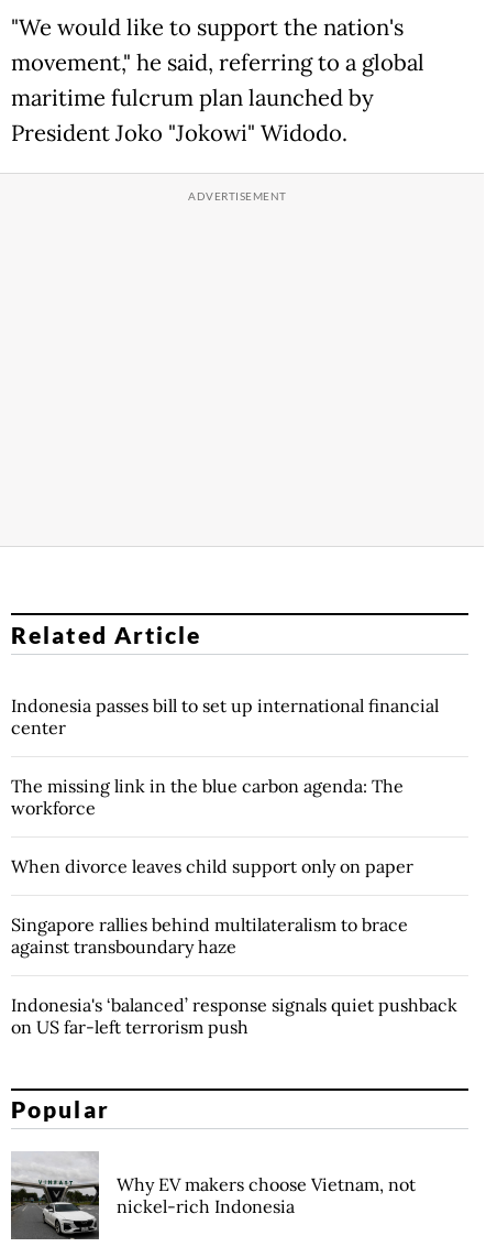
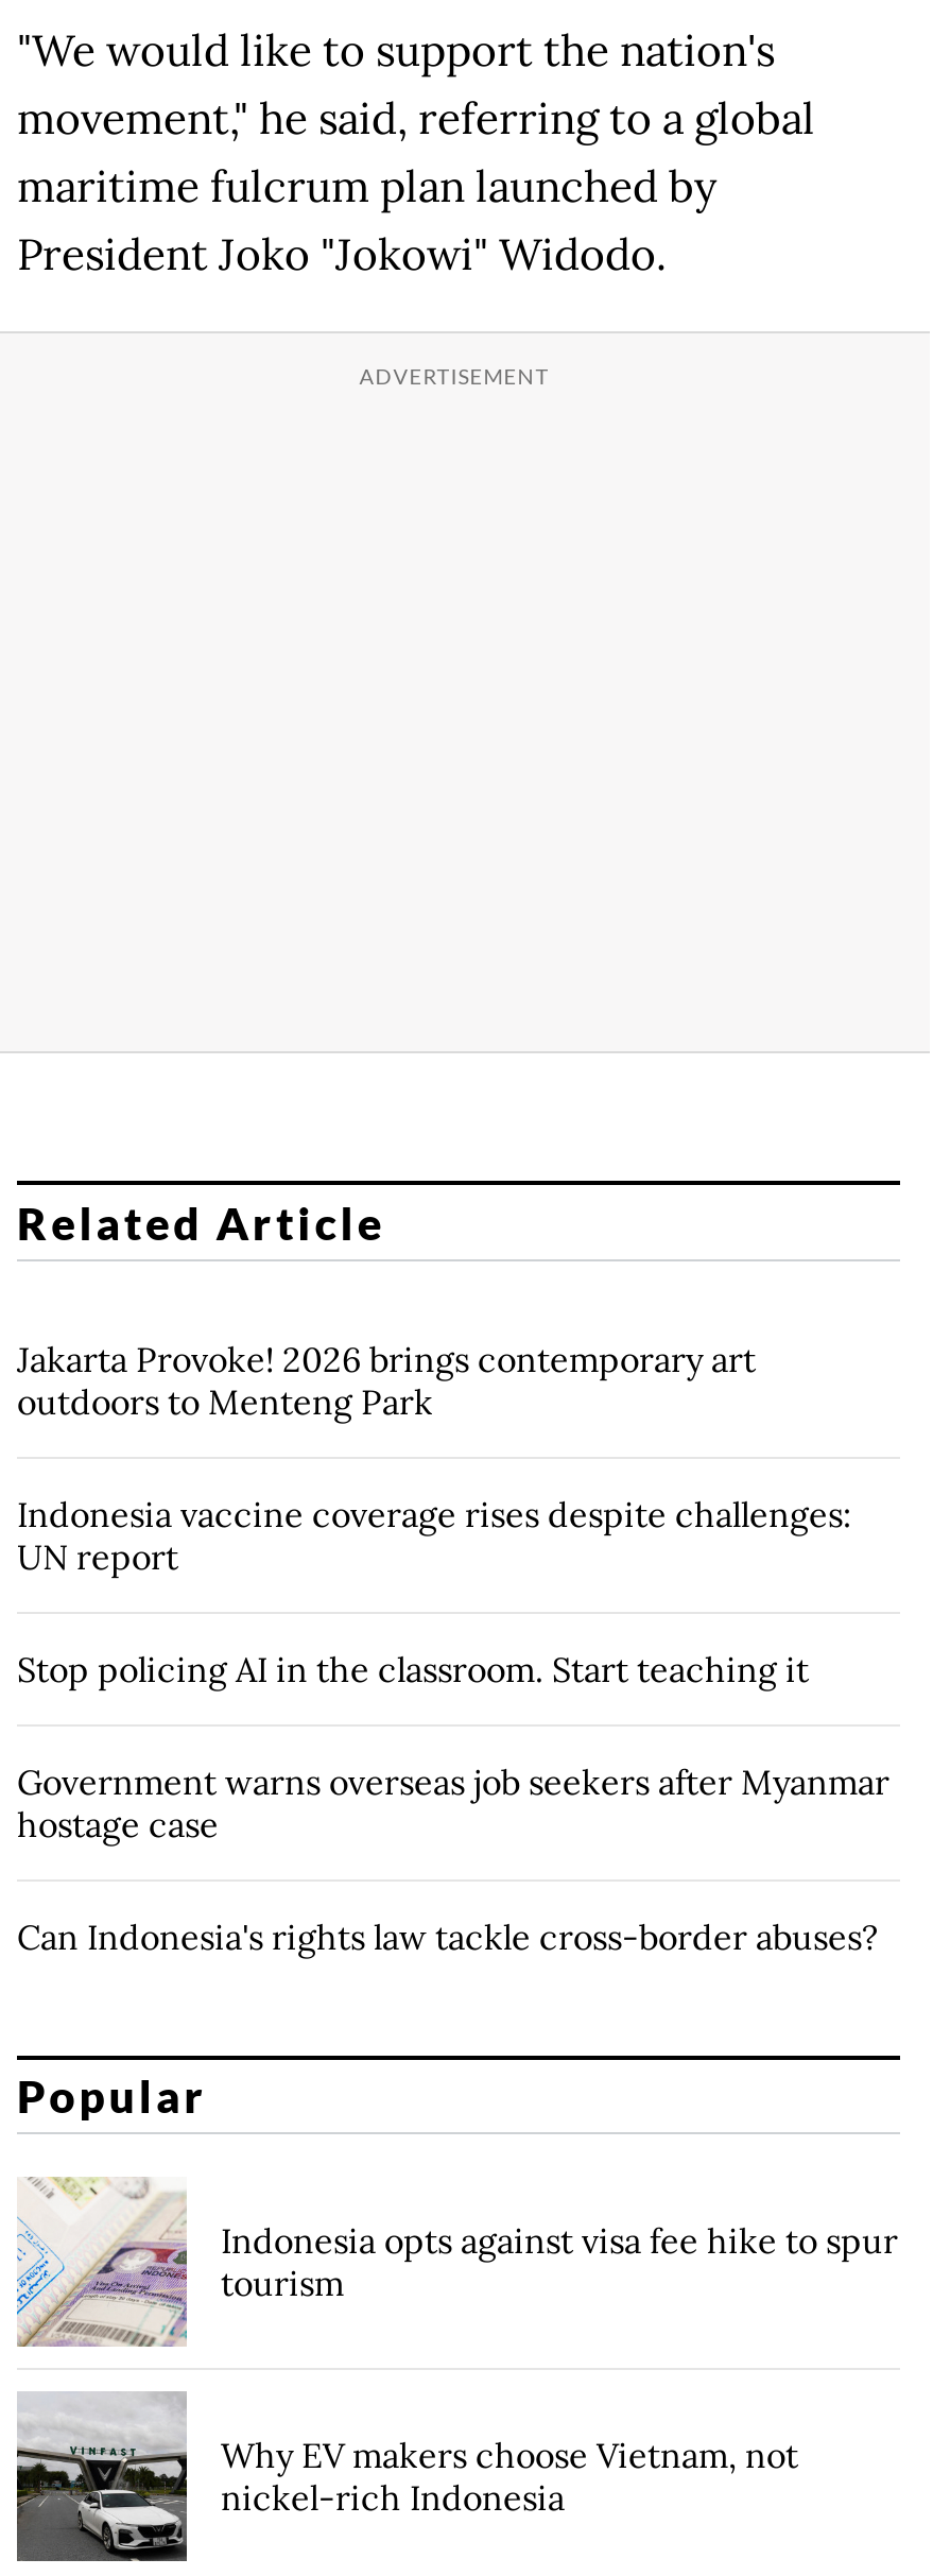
[11,694,439,738] Indonesia passes bill to set up international financial | center -> [17,1337,756,1422] Jakarta Provoke! 2026 brings contemporary art | outdoors to Menteng Park
[11,774,404,818] The missing link in the blue carbon agenda: The | workforce -> [17,1492,851,1577] Indonesia vaccine coverage rises despite challenges: | UN report
[11,855,413,877] When divorce leaves child support only on paper -> [17,1647,809,1689] Stop policing AI in the classroom. Start teaching it
[11,913,408,957] Singapore rallies behind multilateralism to brace | against transboundary haze -> [17,1759,889,1844] Government warns overseas job seekers after Myanmar | hostage case
[11,993,457,1037] Indonesia's ‘balanced’ response signals quiet pushback | on US far-left terrorism push -> [17,1914,879,1957] Can Indonesia's rights law tackle cross-border abuses?
moved [11,1095,110,1123] -> [17,2068,207,2122]: Popular
none -> [15,2187,898,2347] [image] | Indonesia opts against visa fee hike to spur | tourism

